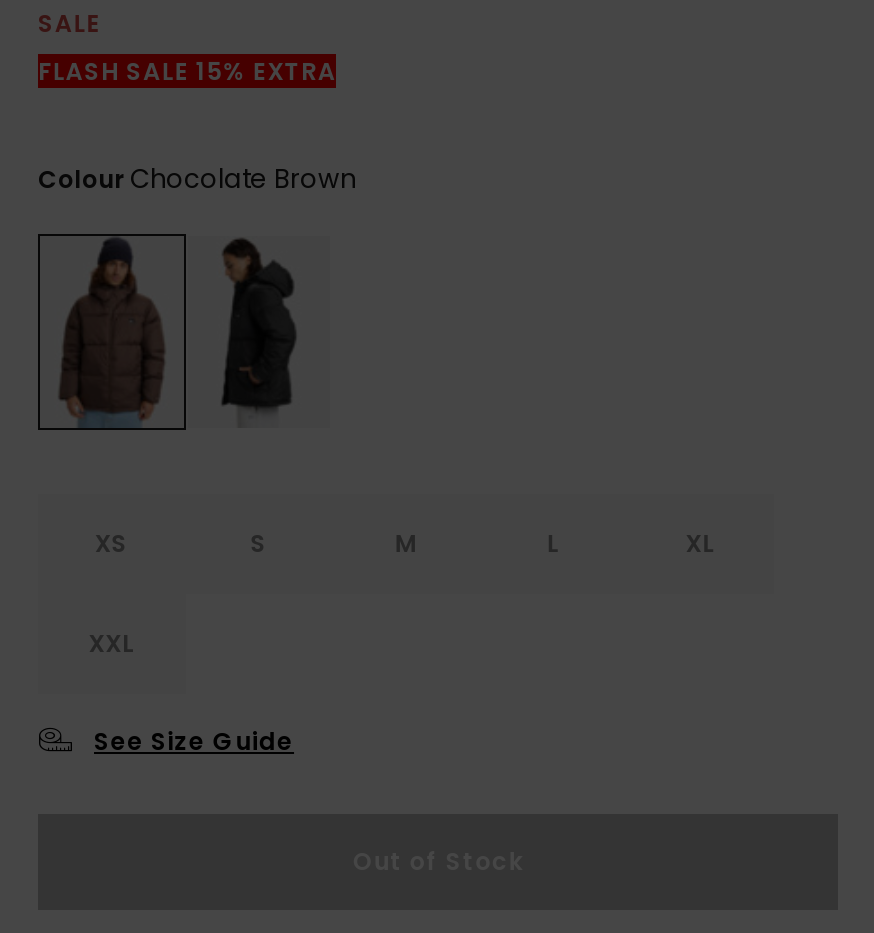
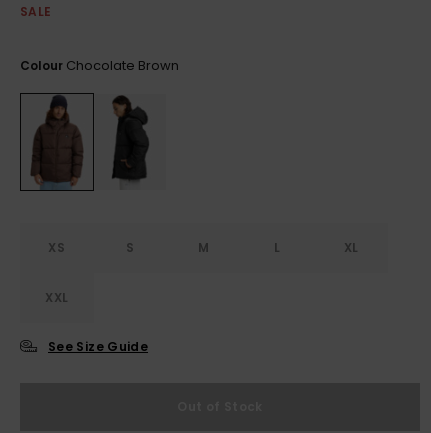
[38,55,336,89] FLASH SALE 15% EXTRA -> none

